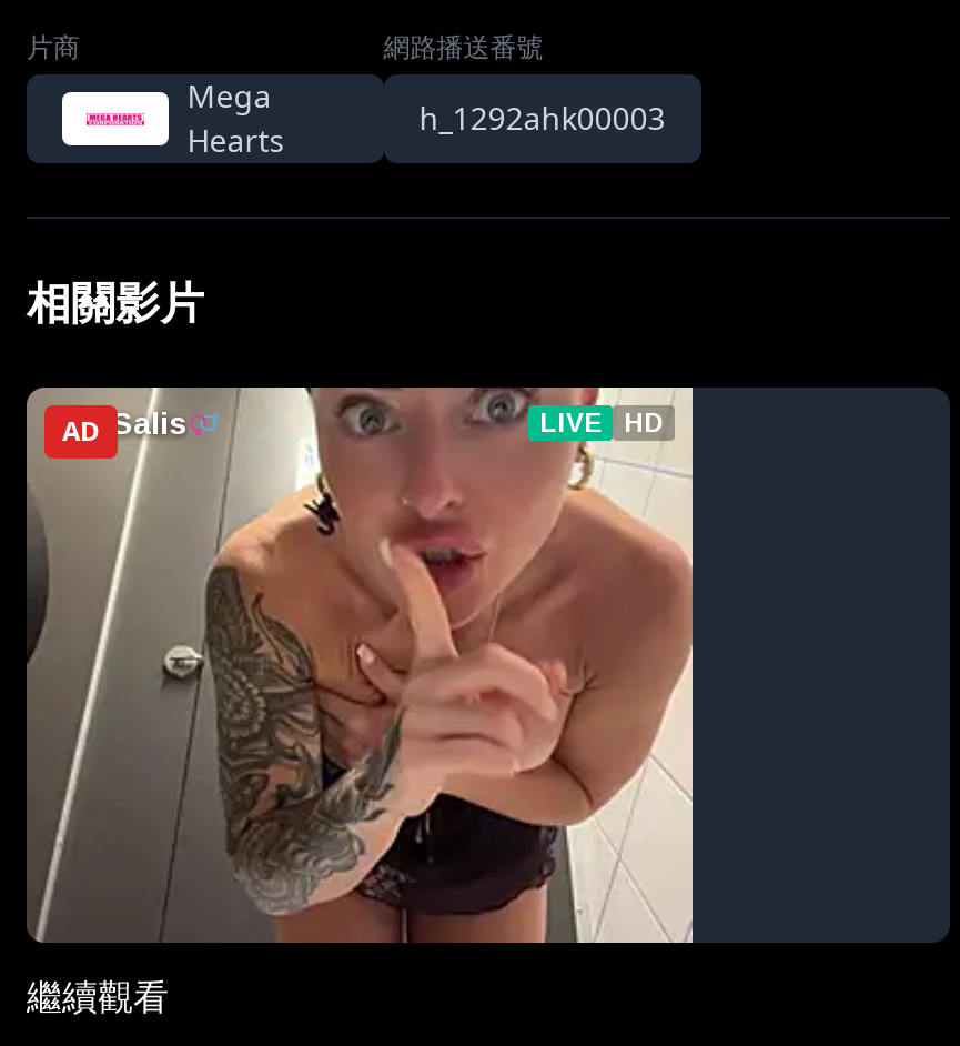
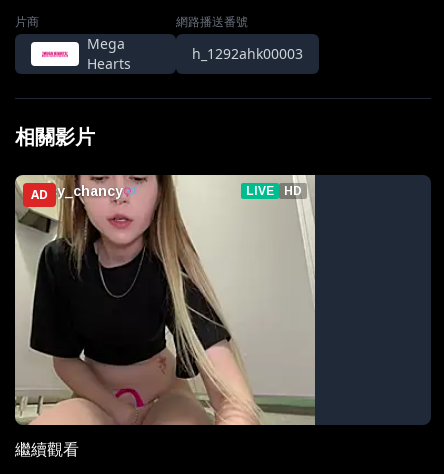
[27,385,695,945] [image] -> [14,174,315,426] [image]

